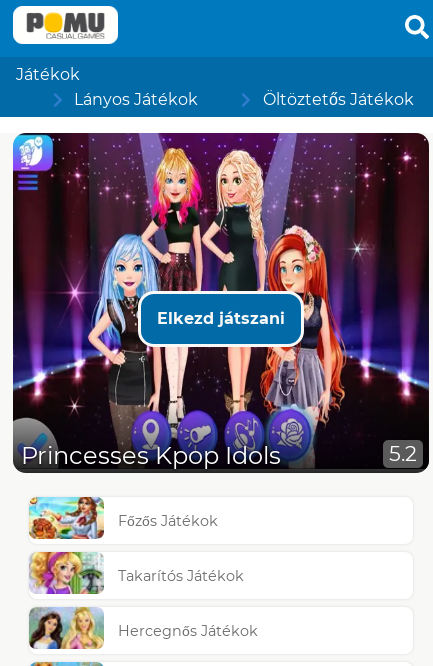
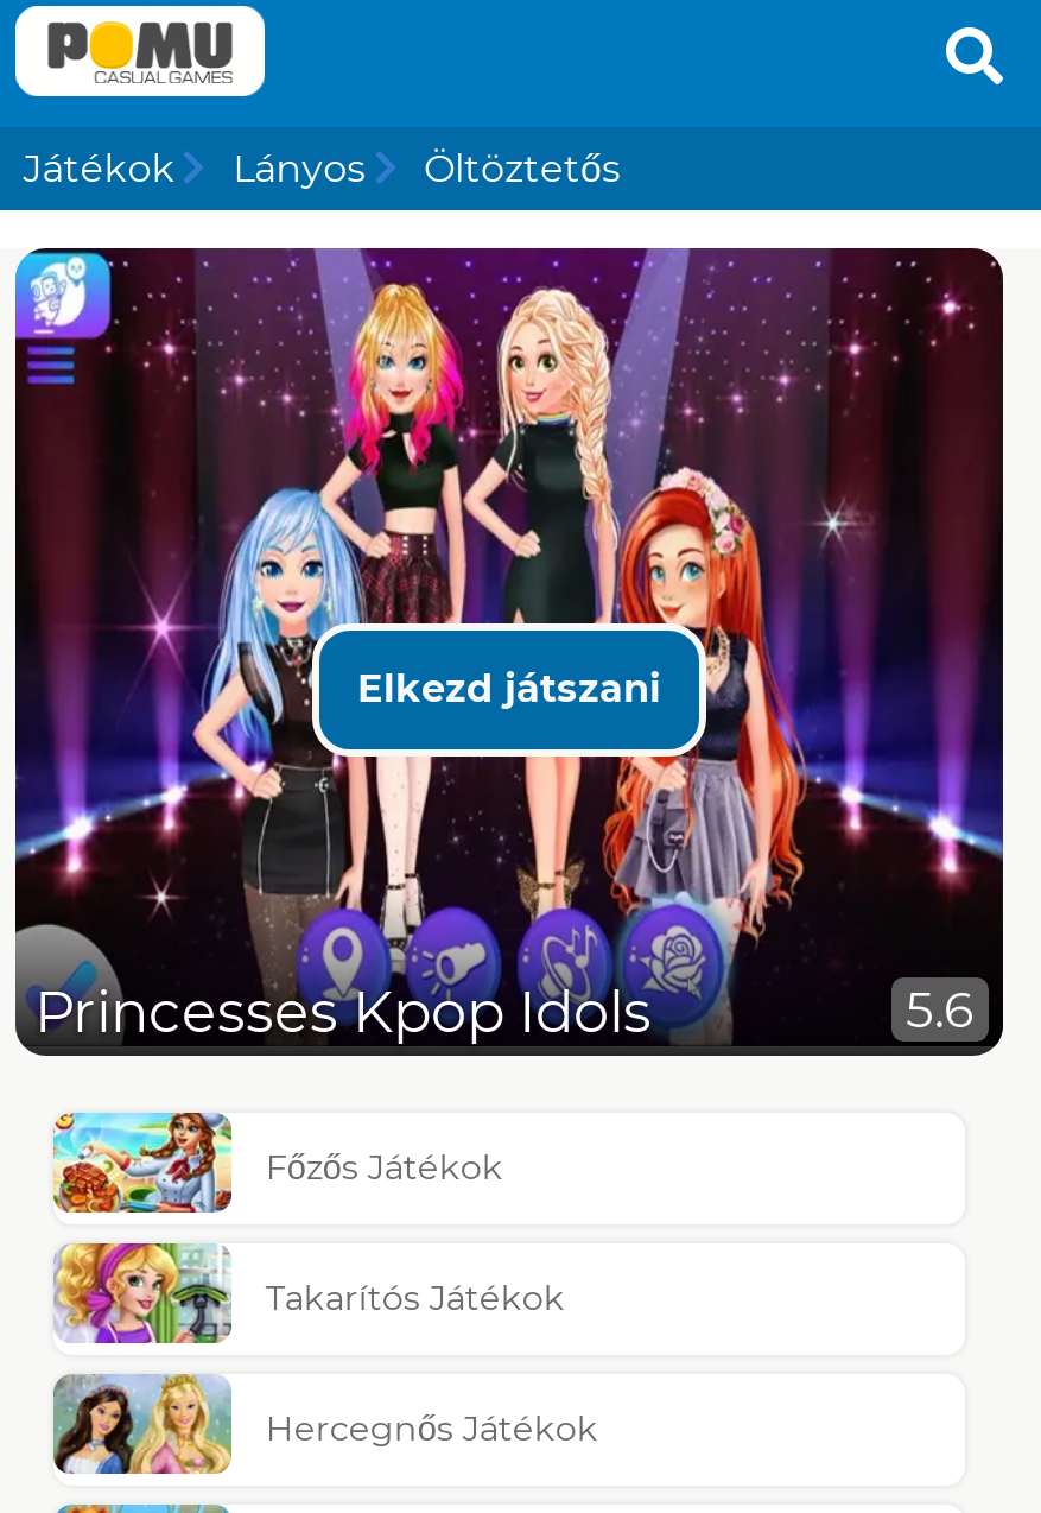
[74,90,414,109] Lányos Játékok | Öltöztetős Játékok -> [233,146,621,191] Lányos | Öltöztetős
[389,441,417,466] 5.2 -> [906,980,975,1039] 5.6

